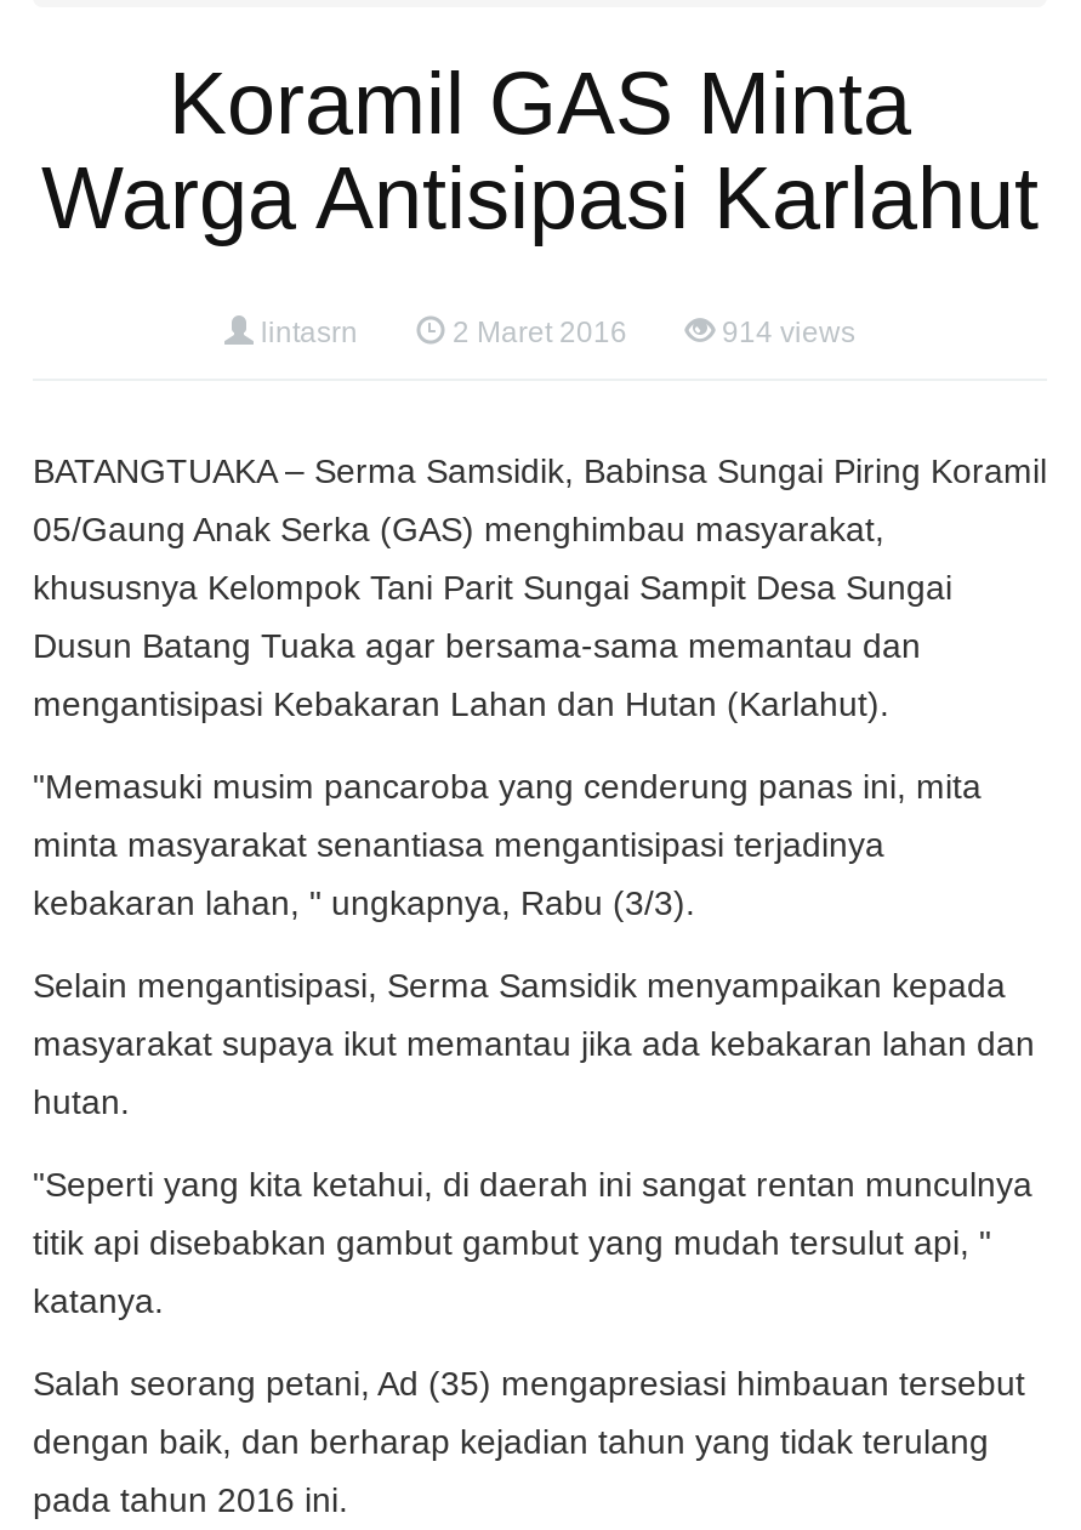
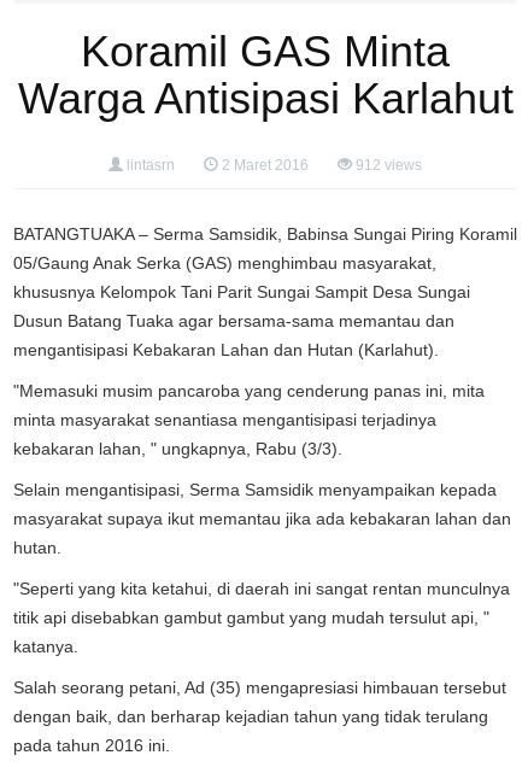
[715,315,855,349] 914 views -> [352,157,422,174] 912 views

